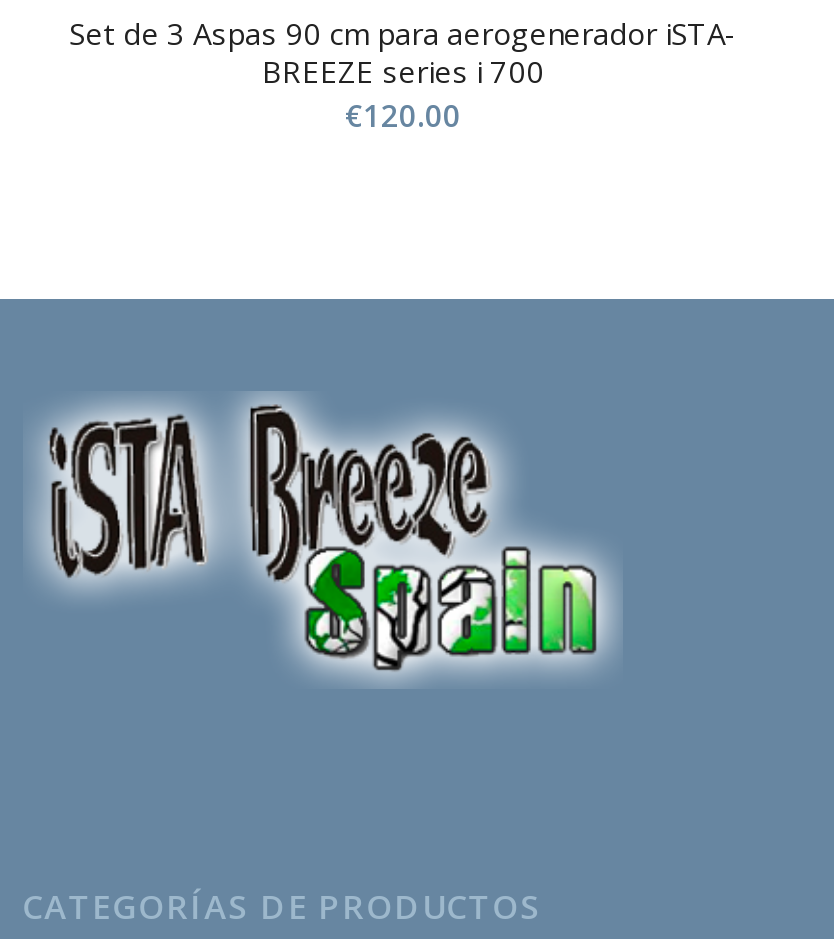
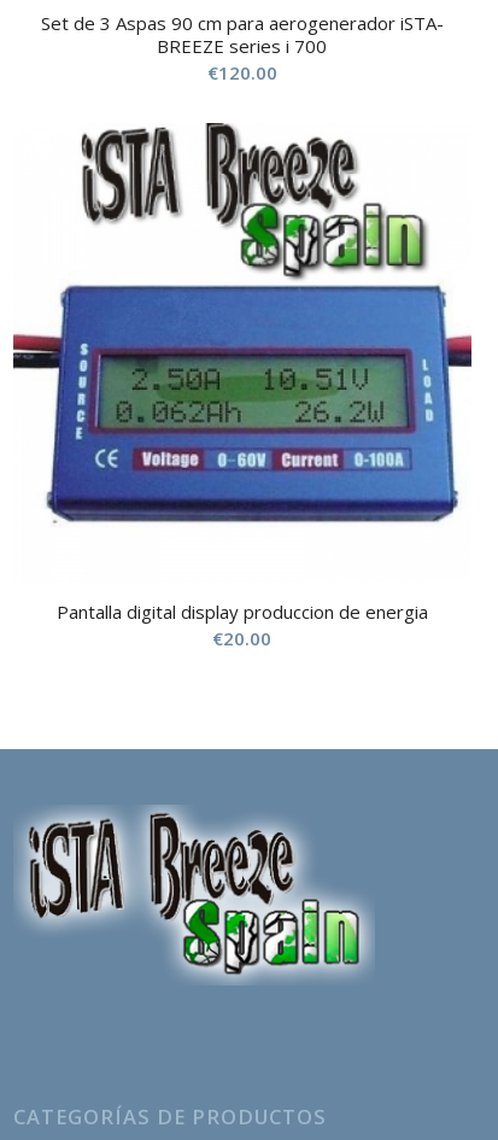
none -> [12,122,473,524] [image]
none -> [57,599,428,650] Pantalla digital display produccion de energia | €20.00

